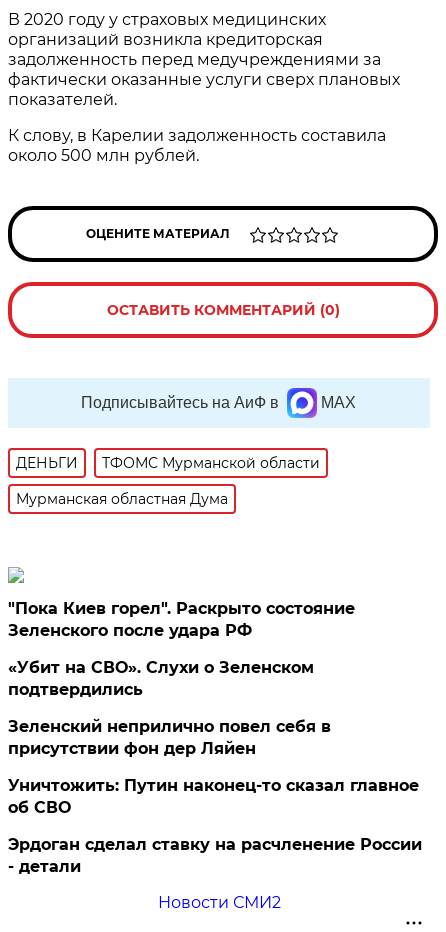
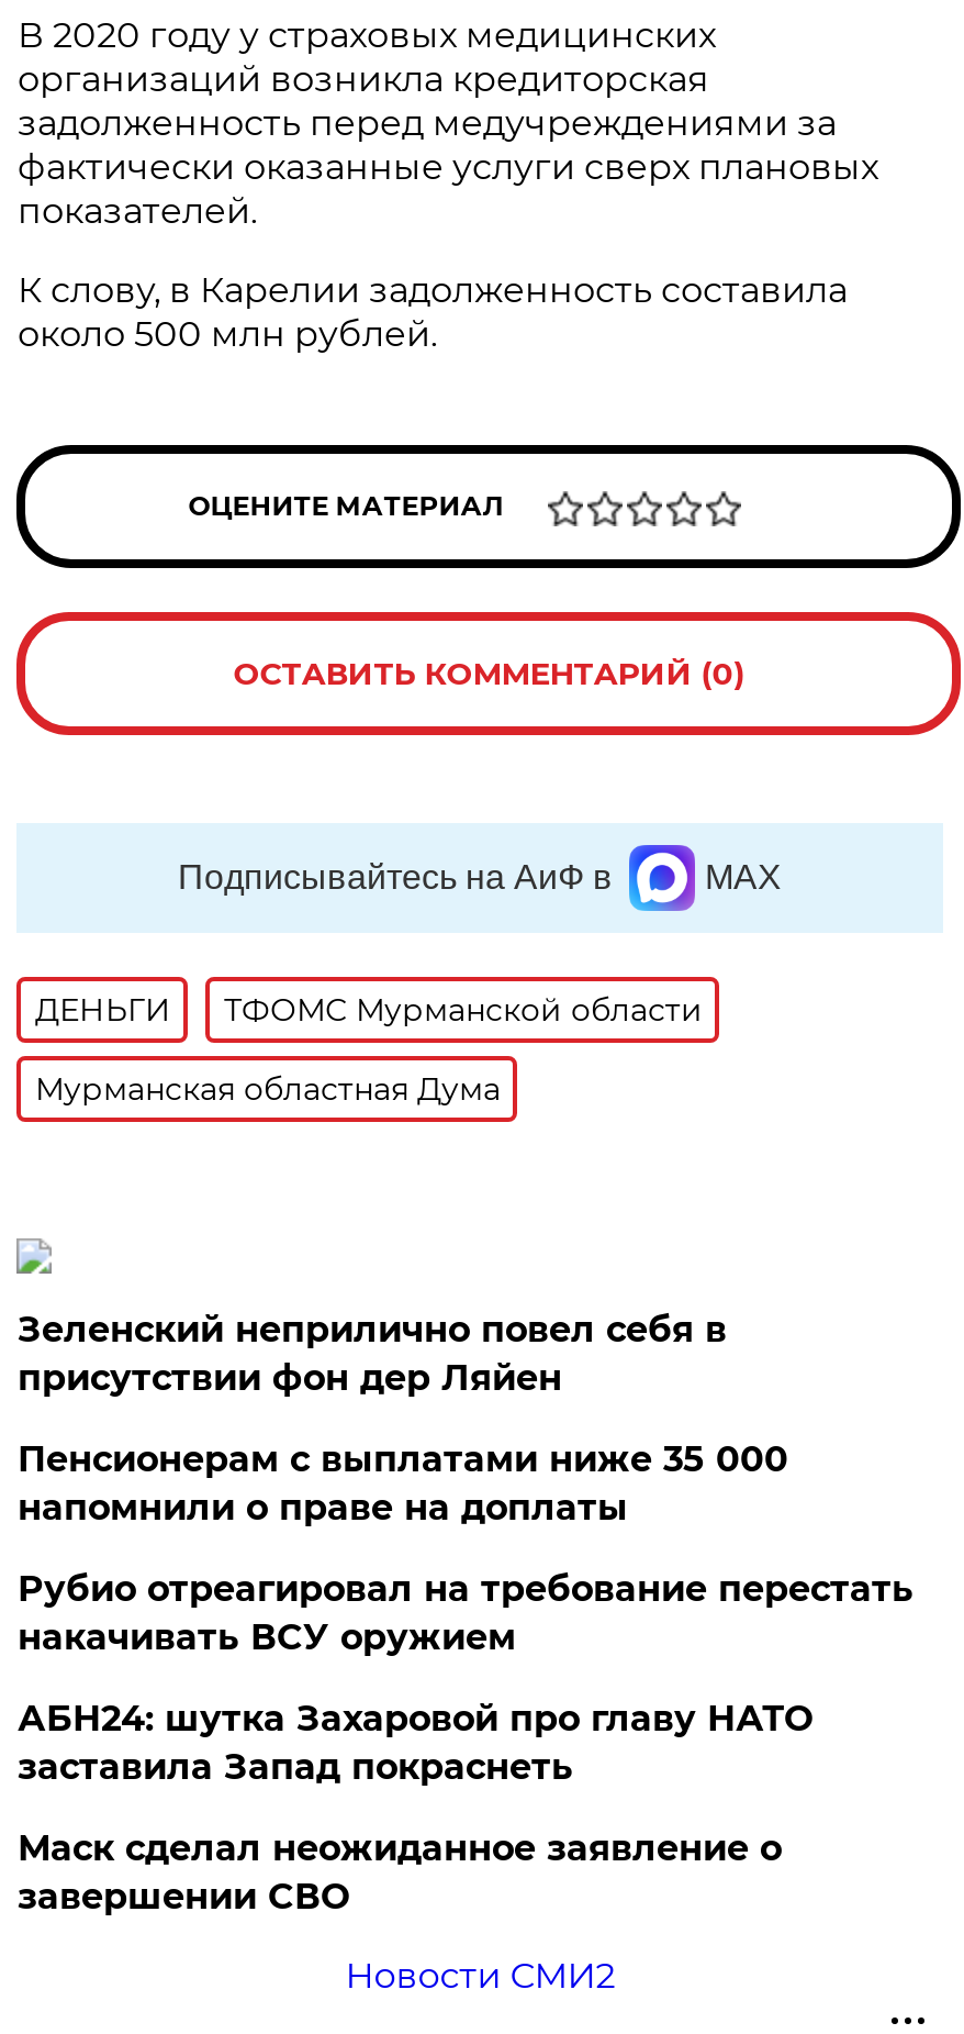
[8,599,355,699] "Пока Киев горел". Раскрыто состояние | Зеленского после удара РФ | «Убит на СВО». Слухи о Зеленском | подтвердились -> none
moved [8,717,331,758] -> [17,1309,727,1399]: Зеленский неприлично повел cебя в | присутствии фон дер Ляйен
[8,776,422,876] Уничтожить: Путин наконец-то сказал главное | об СВО | Эрдоган сделал ставку на расчленение России | - детали -> [17,1439,913,1918] Пенсионерам с выплатами ниже 35 000 | напомнили о праве на доплаты | Рубио отреагировал на требование перестать | накачивать ВСУ оружием | АБН24: шутка Захаровой про главу НАТО | заставила Запад покраснеть | Маск сделал неожиданное заявление о | завершении СВО

